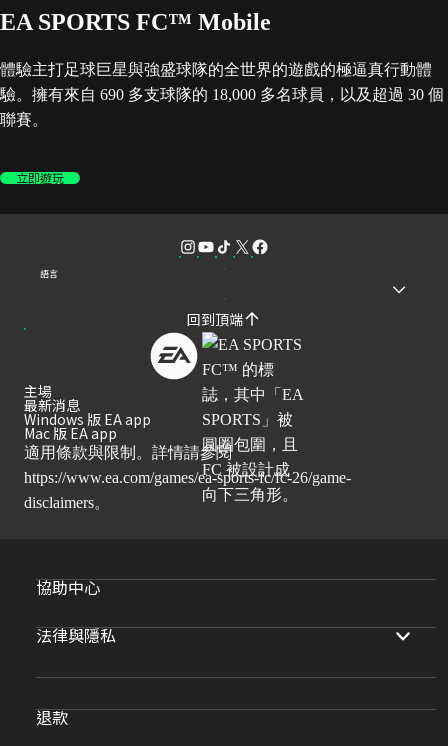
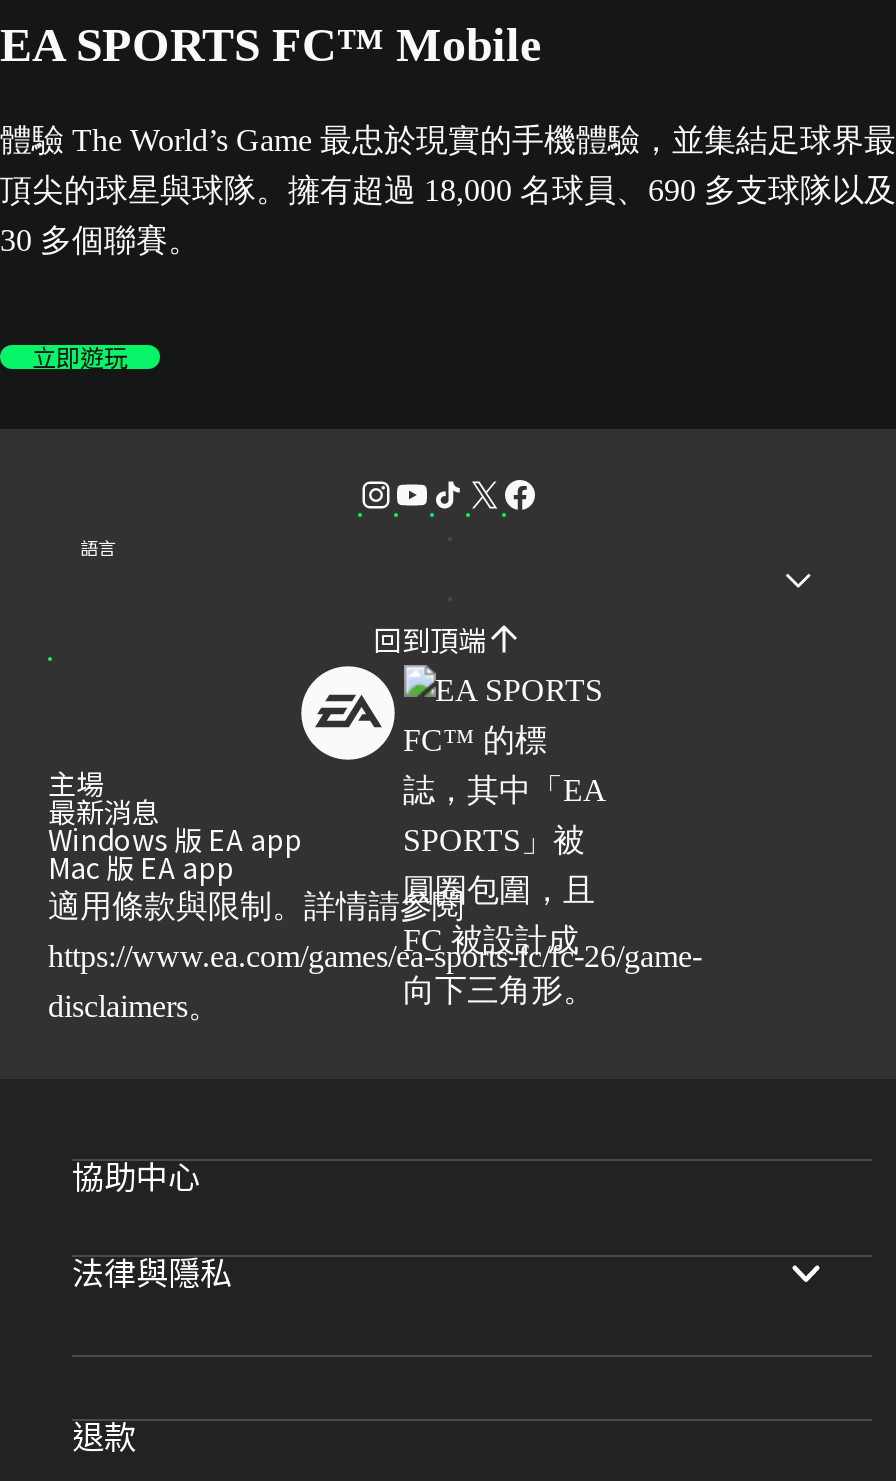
[0,61,432,78] 體驗主打足球巨星與強盛球隊的全世界的遊戲的極逼真行動體 -> [0,123,896,157] 體驗 The World’s Game 最忠於現實的手機體驗，並集結足球界最
[0,86,444,103] 驗。擁有來自 690 多支球隊的 18,000 多名球員，以及超過 30 個 -> [0,173,896,207] 頂尖的球星與球隊。擁有超過 18,000 名球員、690 多支球隊以及
[0,111,48,128] 聯賽。 -> [0,223,200,257] 30 多個聯賽。

